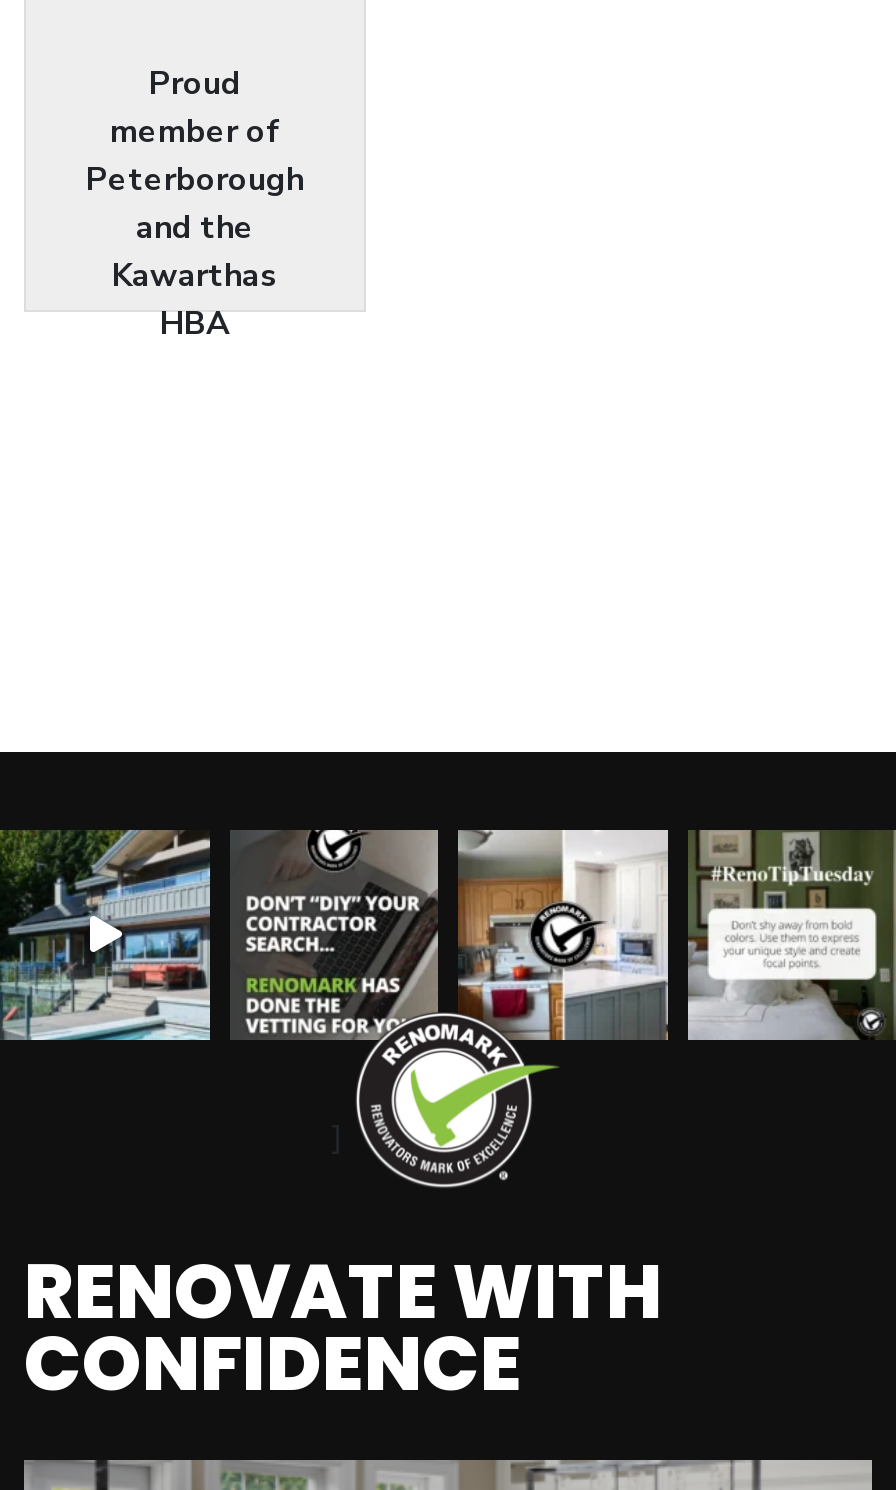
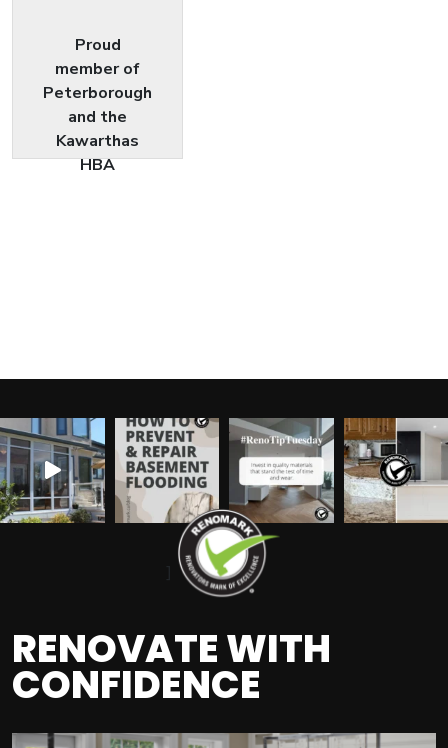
[6,830,212,1042] [image] -> [3,417,106,524] [image]
[230,830,438,1040] [image] -> [114,417,220,523] [image]
[458,830,668,1040] [image] -> [229,418,334,523] [image]
[686,828,890,1042] [image] -> [344,417,445,524] [image]

